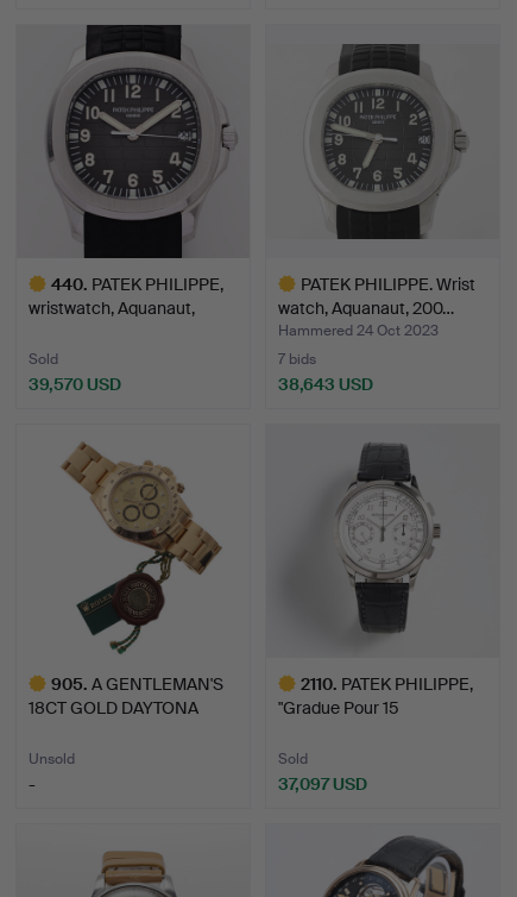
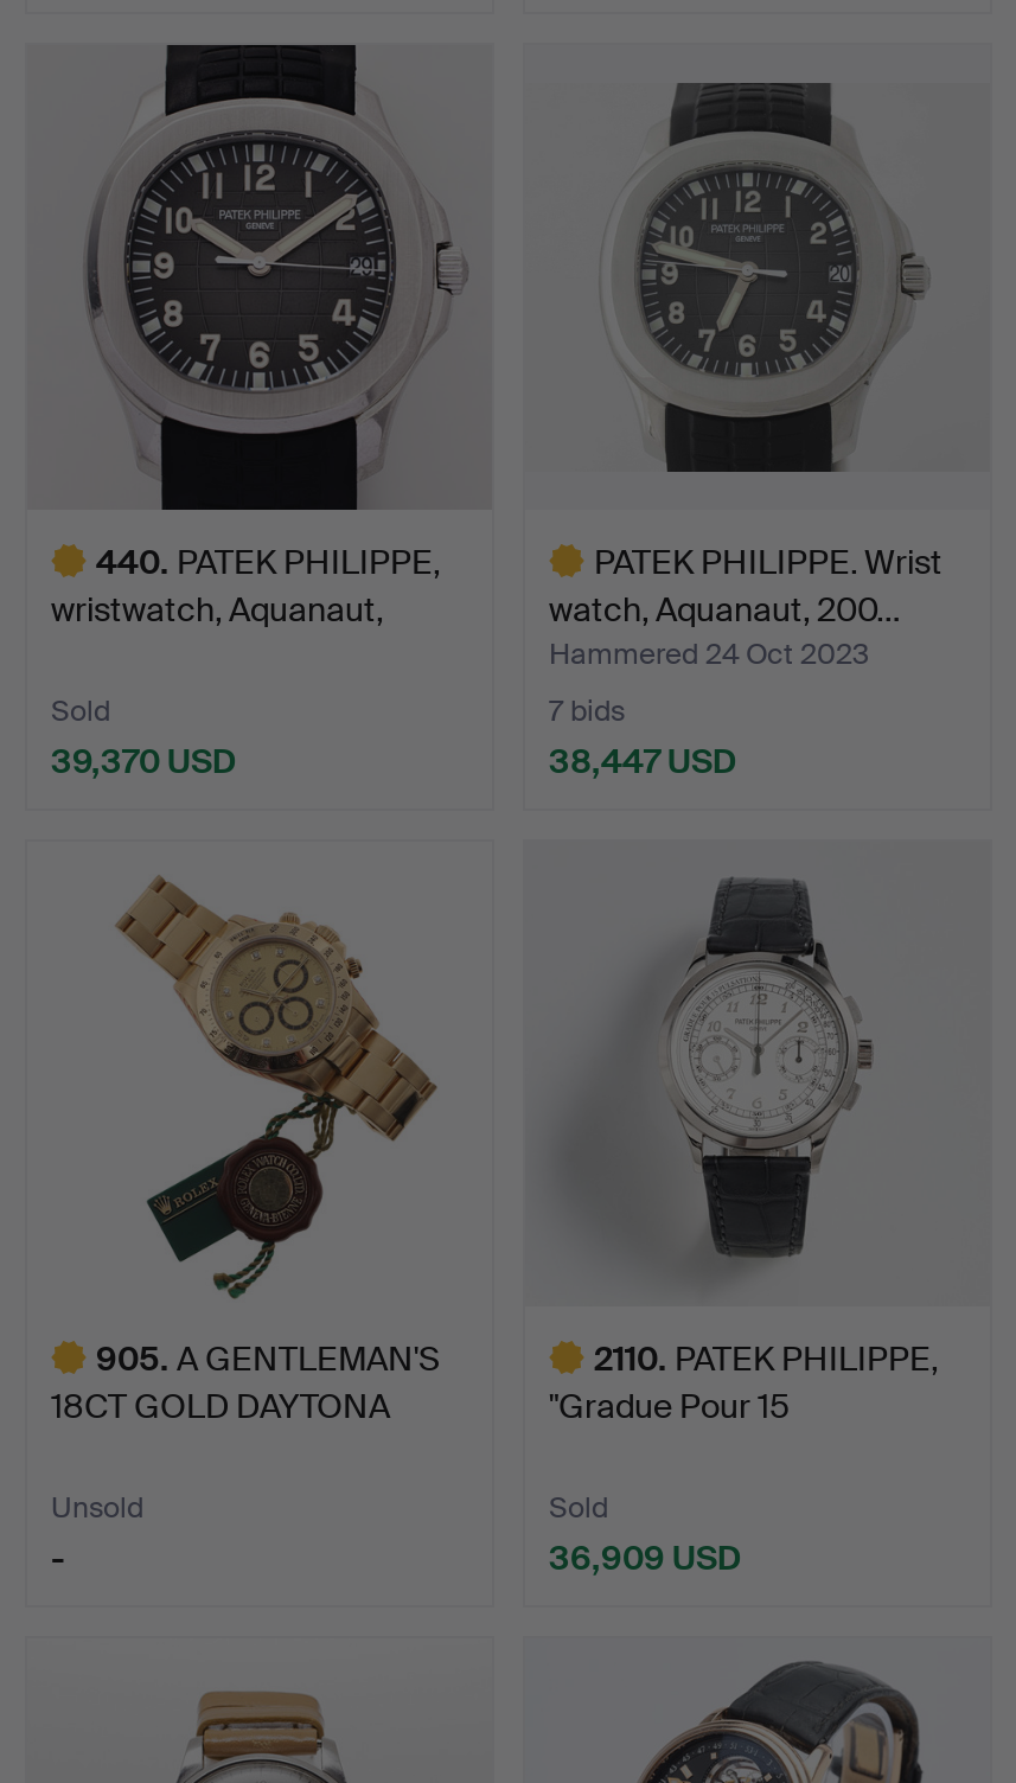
[29,373,121,395] 39,570 USD -> [51,739,236,782] 39,370 USD
[278,373,373,395] 38,643 USD -> [549,739,736,782] 38,447 USD
[278,773,367,794] 37,097 USD -> [549,1536,741,1579] 36,909 USD

